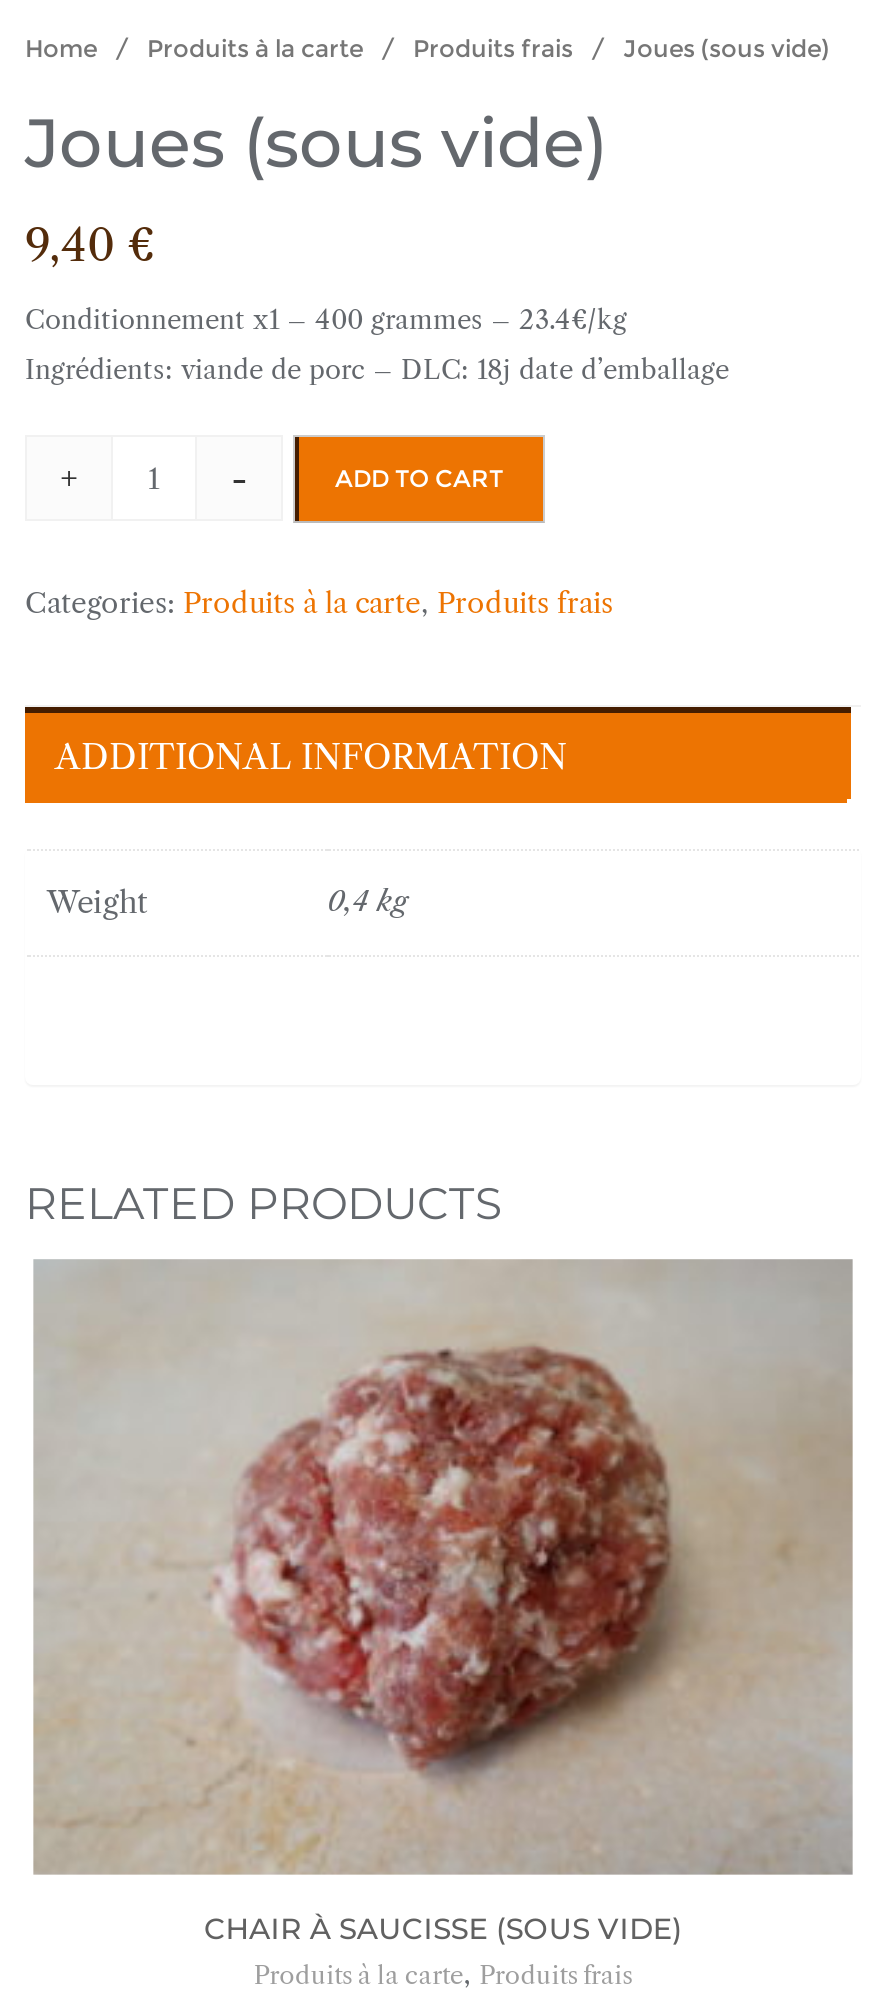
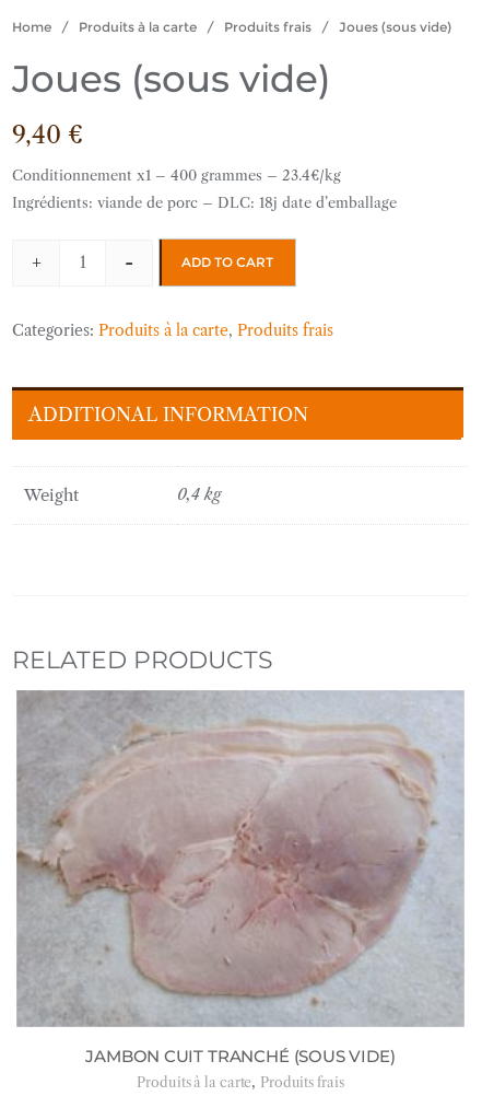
[35,1261,853,1947] [image] | CHAIR À SAUCISSE (SOUS VIDE) -> [16,691,463,1066] [image] | JAMBON CUIT TRANCHÉ (SOUS VIDE)

